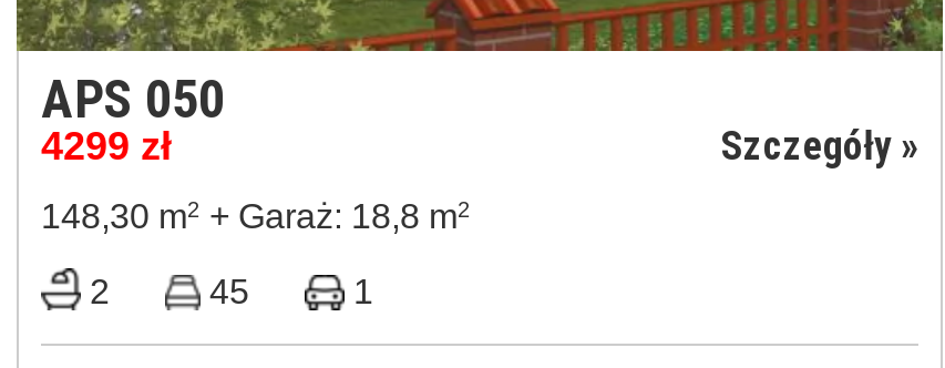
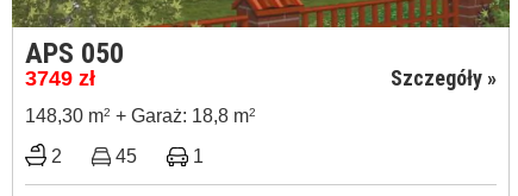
[41,123,172,168] 4299 zł -> [25,66,95,90] 3749 zł

